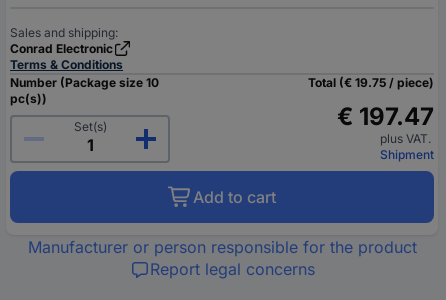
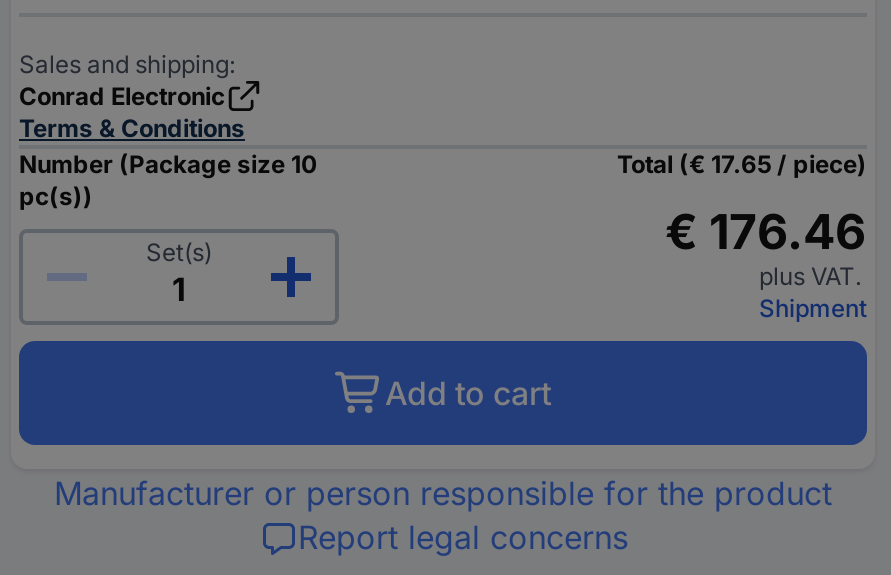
[308,75,434,90] Total (€ 19.75 / piece) -> [617,149,867,179] Total (€ 17.65 / piece)
[337,102,434,131] € 197.47 -> [665,203,867,261] € 176.46

